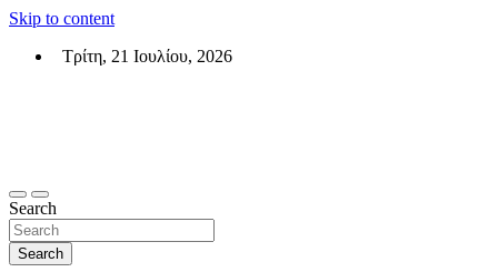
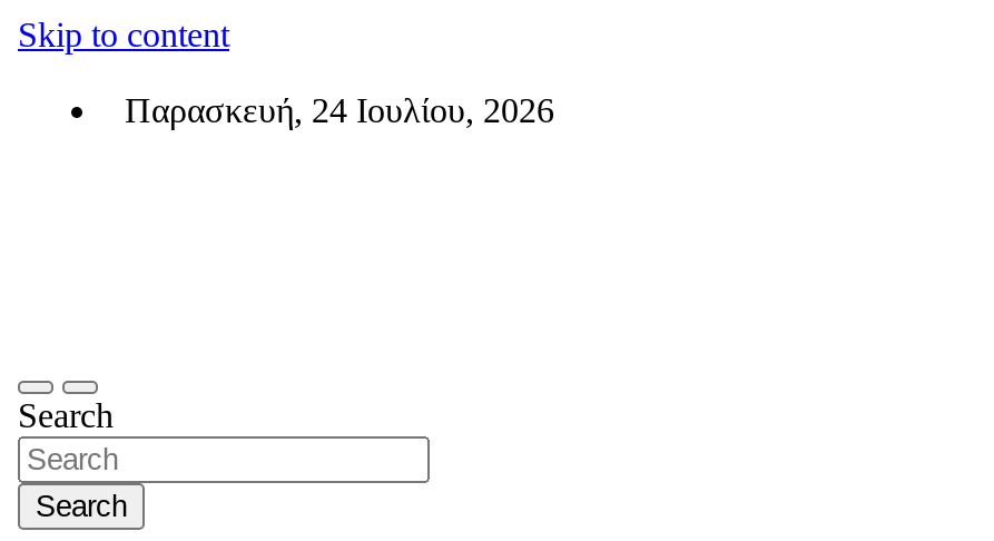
[53,47,232,66] Τρίτη, 21 Ιουλίου, 2026 -> [107,91,554,129] Παρασκευή, 24 Ιουλίου, 2026

